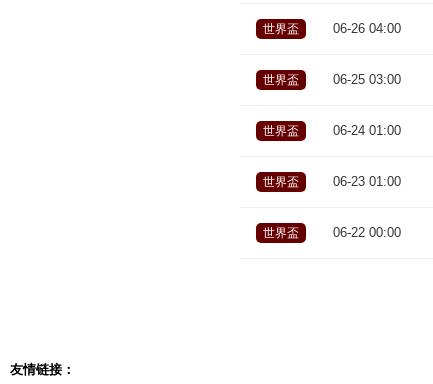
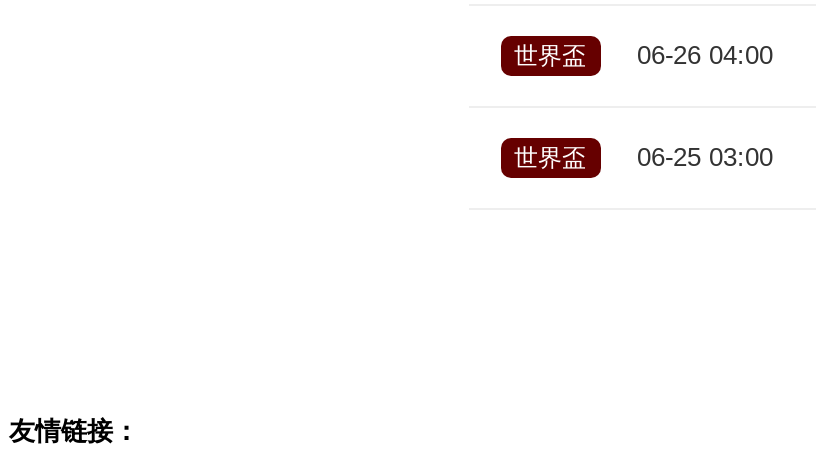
[262,123,401,240] 世界盃 | 06-24 01:00 | 世界盃 | 06-23 01:00 | 世界盃 | 06-22 00:00 -> none

